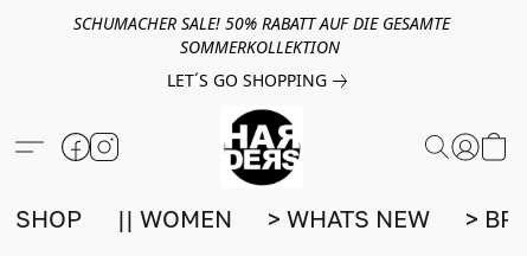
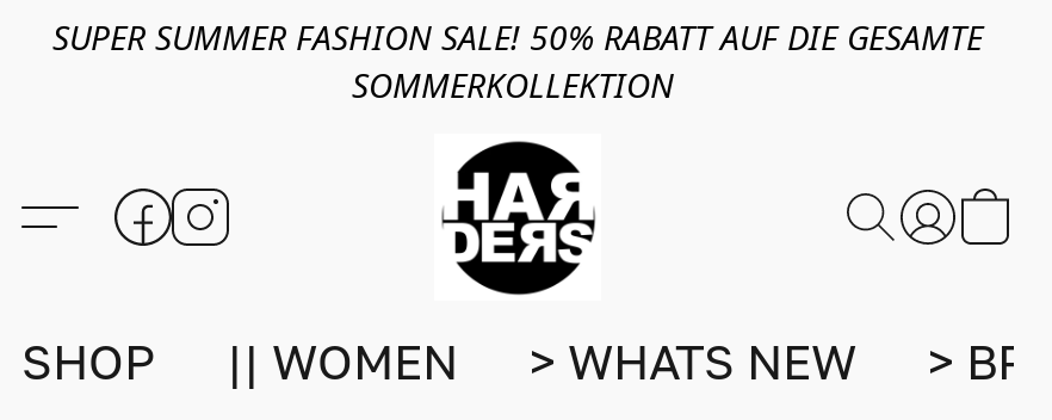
[73,12,450,34] SCHUMACHER SALE! 50% RABATT AUF DIE GESAMTE -> [52,14,983,60] SUPER SUMMER FASHION SALE! 50% RABATT AUF DIE GESAMTE
[167,69,327,91] LET´S GO SHOPPING -> none

